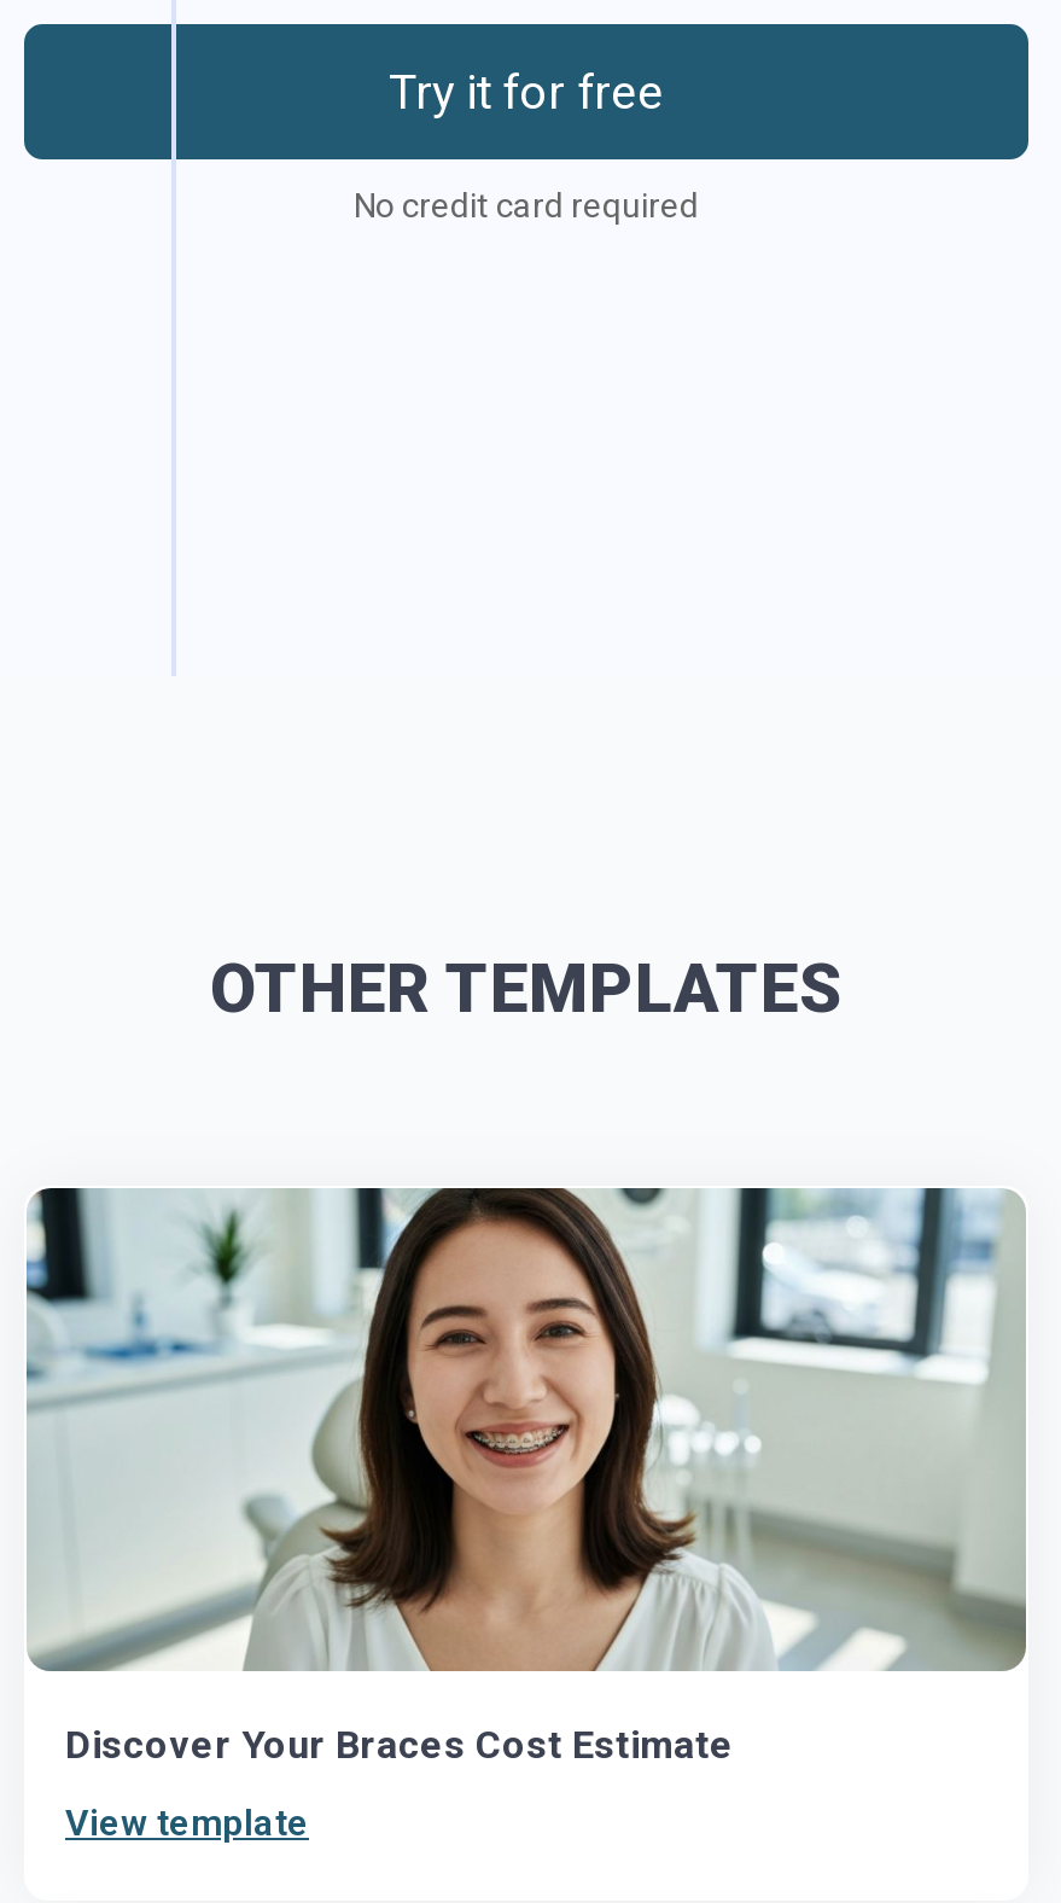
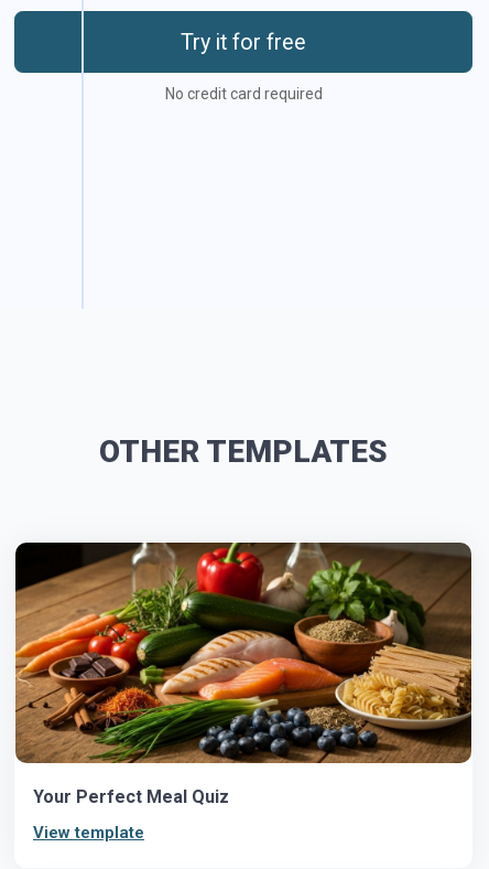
[24,1186,1026,1767] [image] | Discover Your Braces Cost Estimate -> [14,541,472,807] [image] | Your Perfect Meal Quiz

